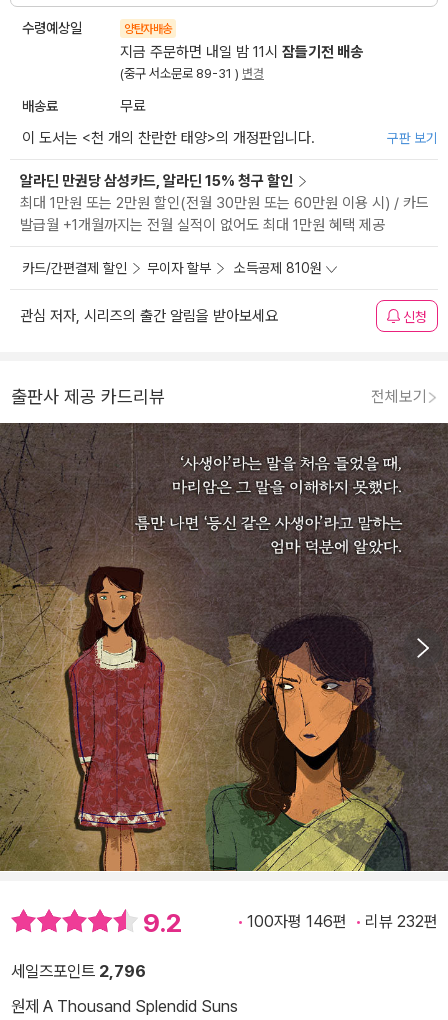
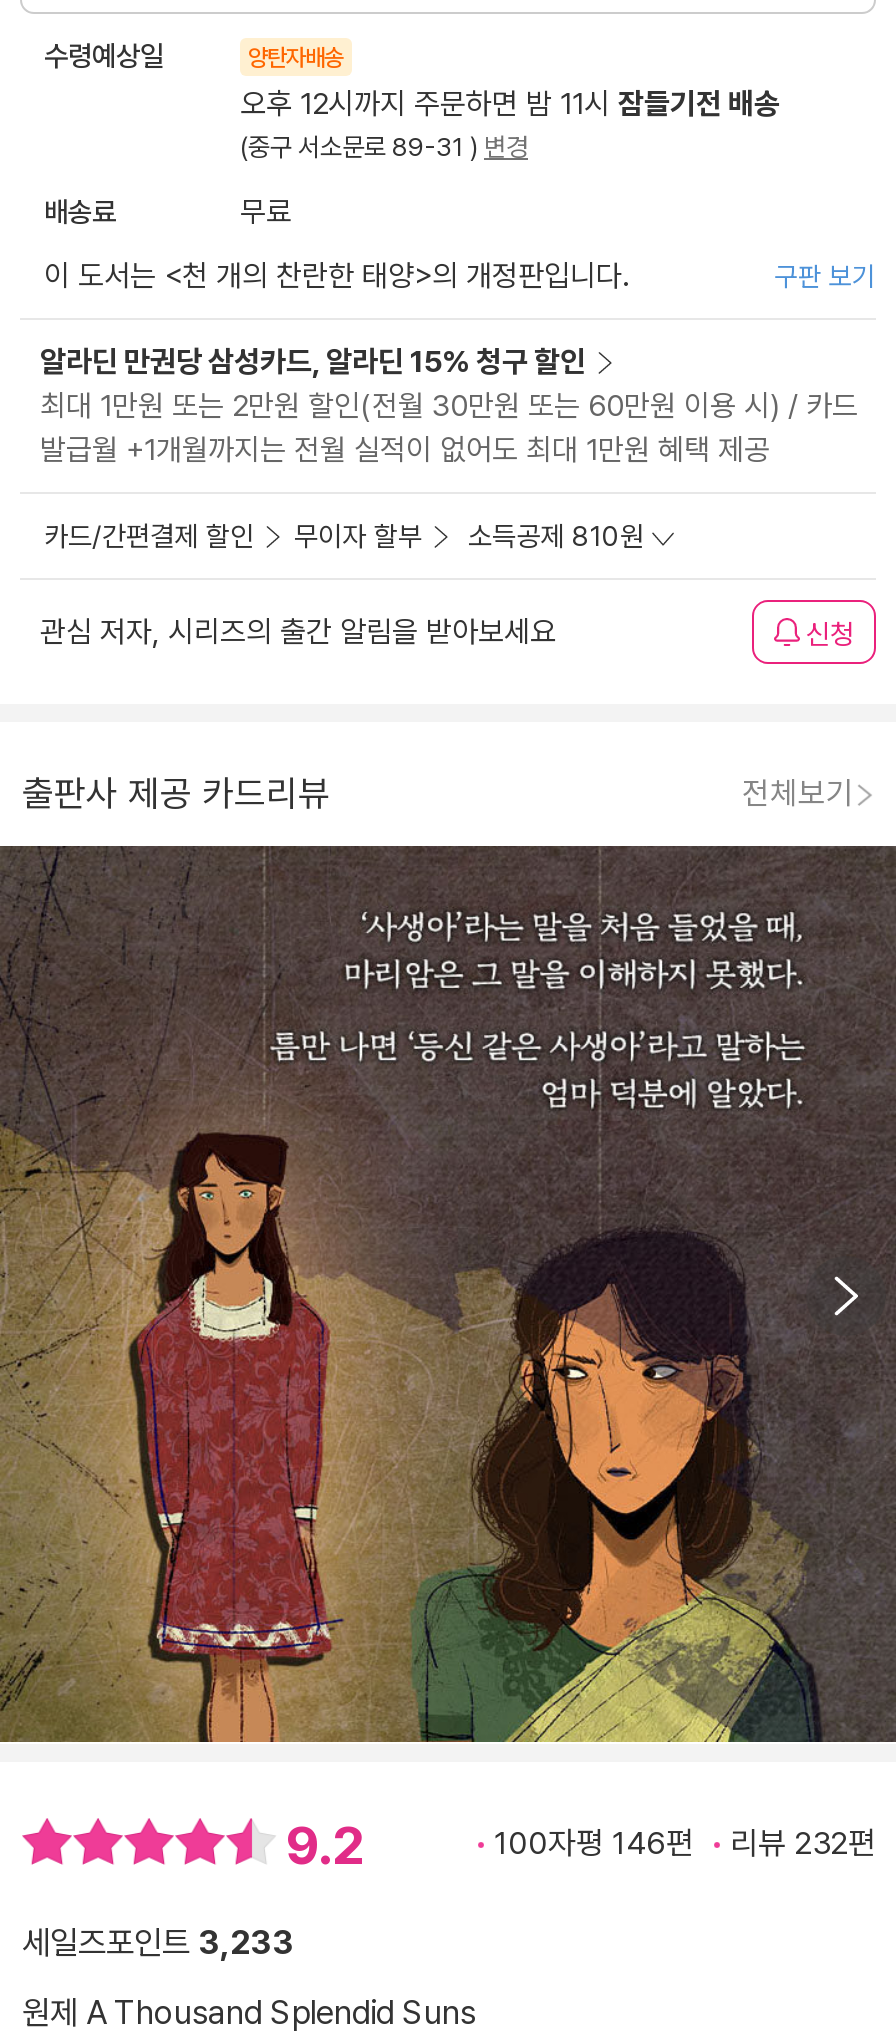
[120,43,363,61] 지금 주문하면 내일 밤 11시 잠들기전 배송 -> [240,87,780,123] 오후 12시까지 주문하면 밤 11시 잠들기전 배송
[11,961,146,981] 세일즈포인트 2,796 -> [22,1923,294,1963] 세일즈포인트 3,233

